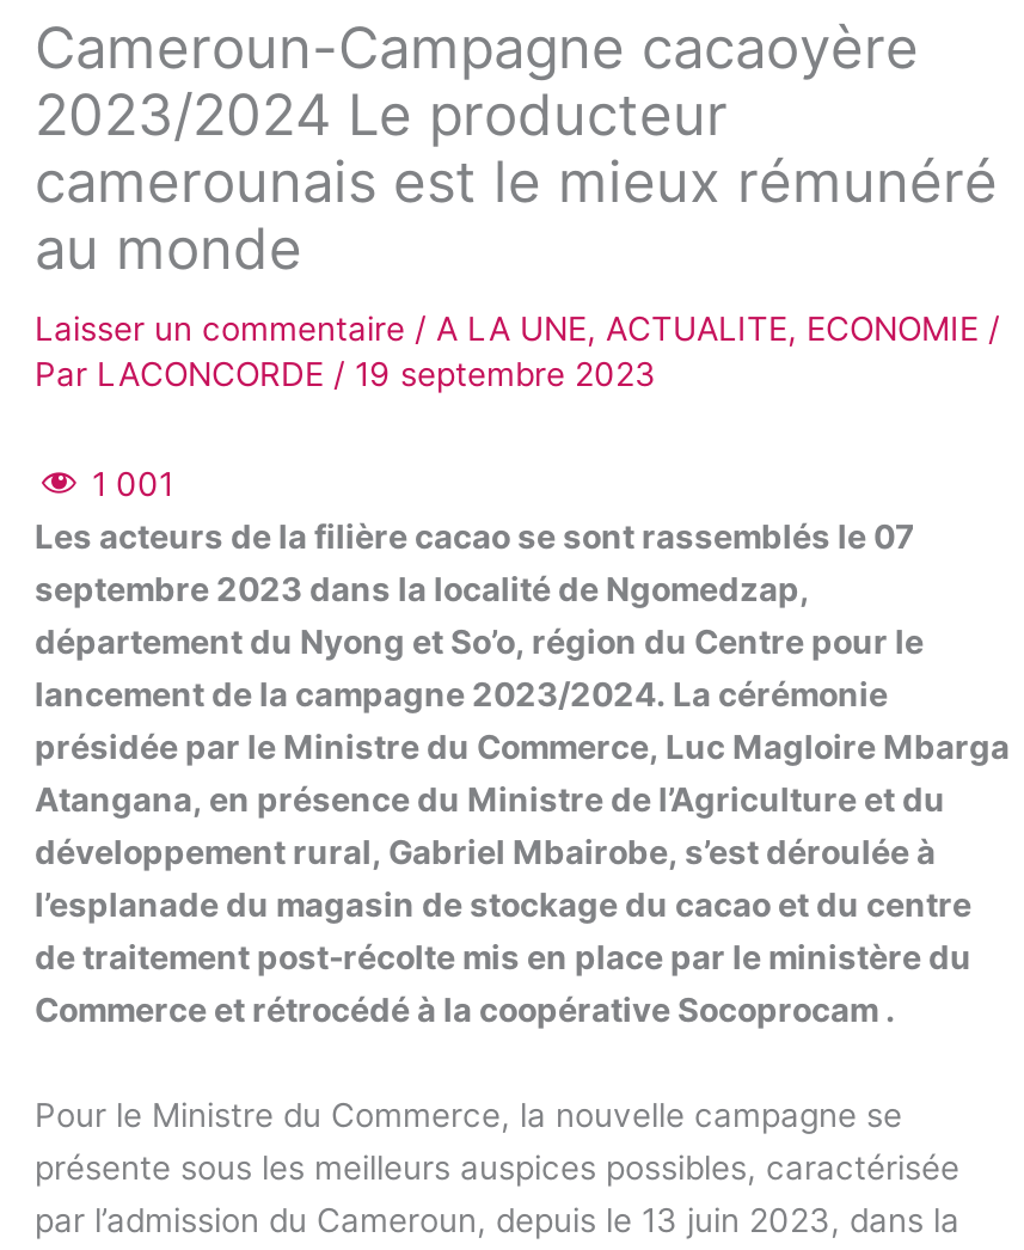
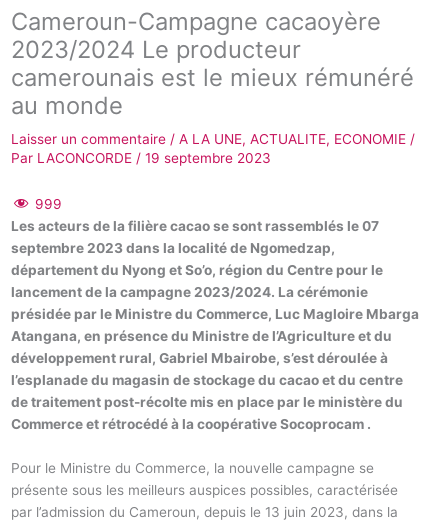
[92,465,173,503] 1 001 -> [35,196,62,212] 999

